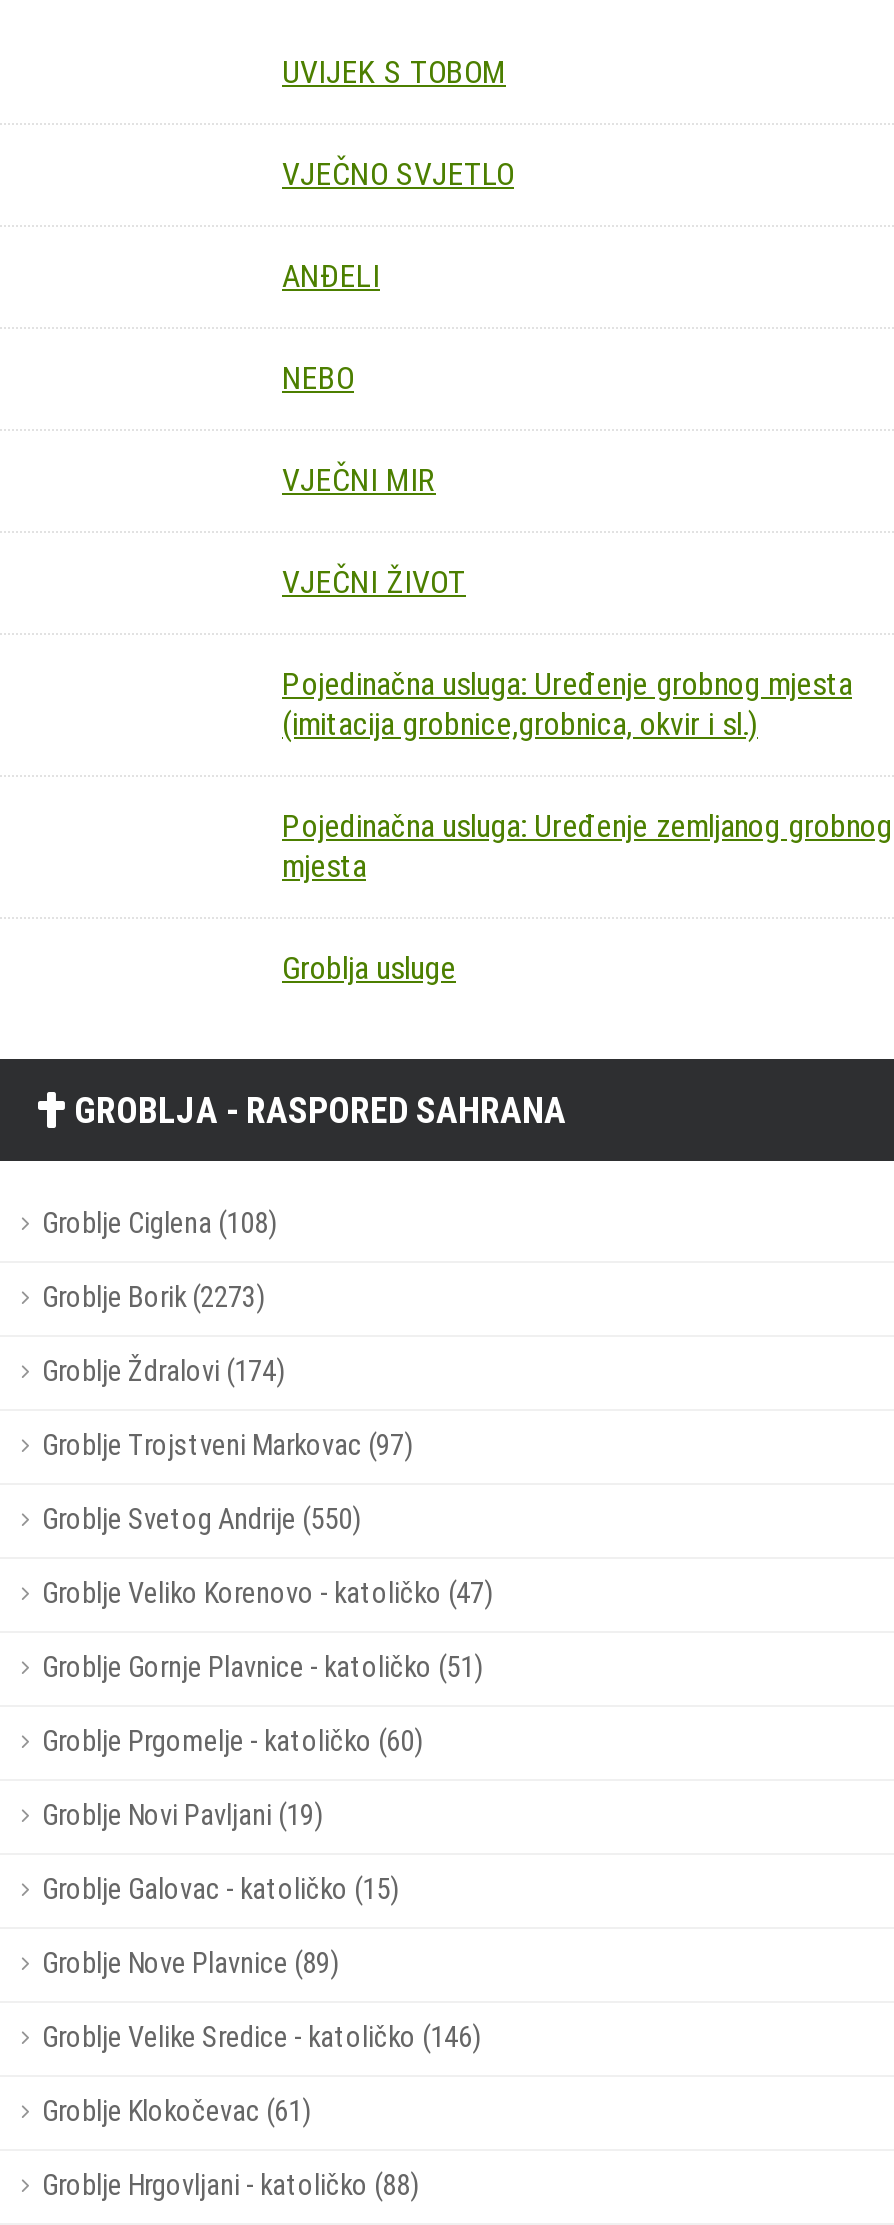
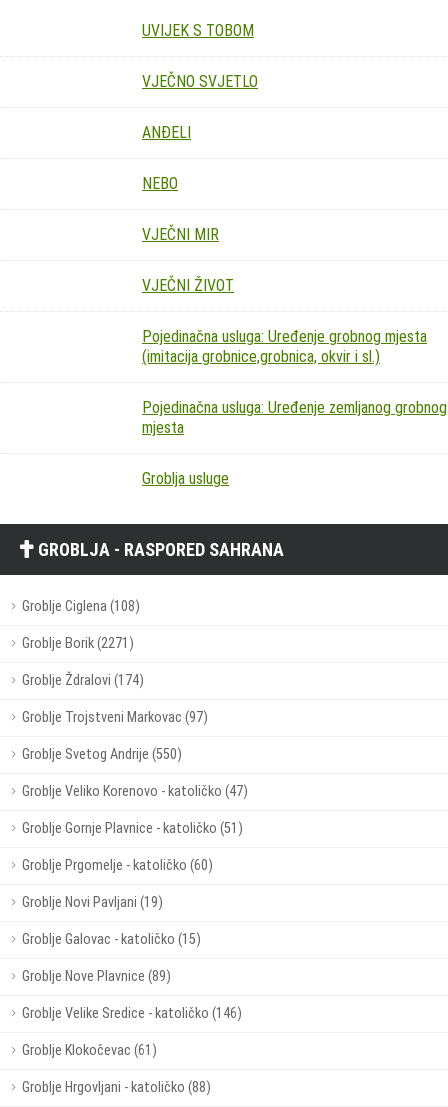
[42,1281,266,1315] Groblje Borik (2273) -> [22,635,134,652] Groblje Borik (2271)

